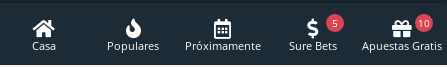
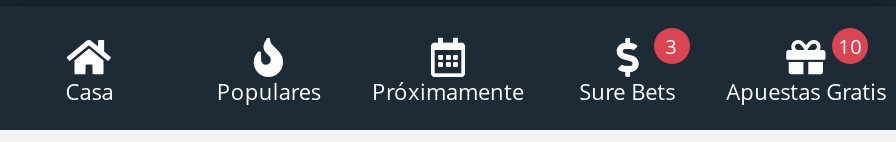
[332,16,338,30] 5 -> [665,32,677,60] 3

